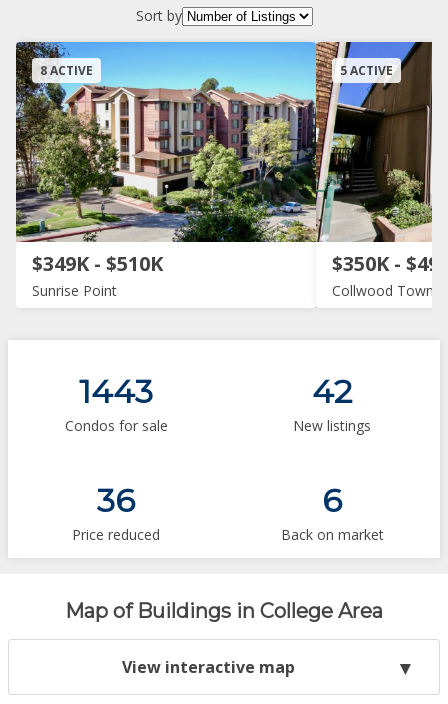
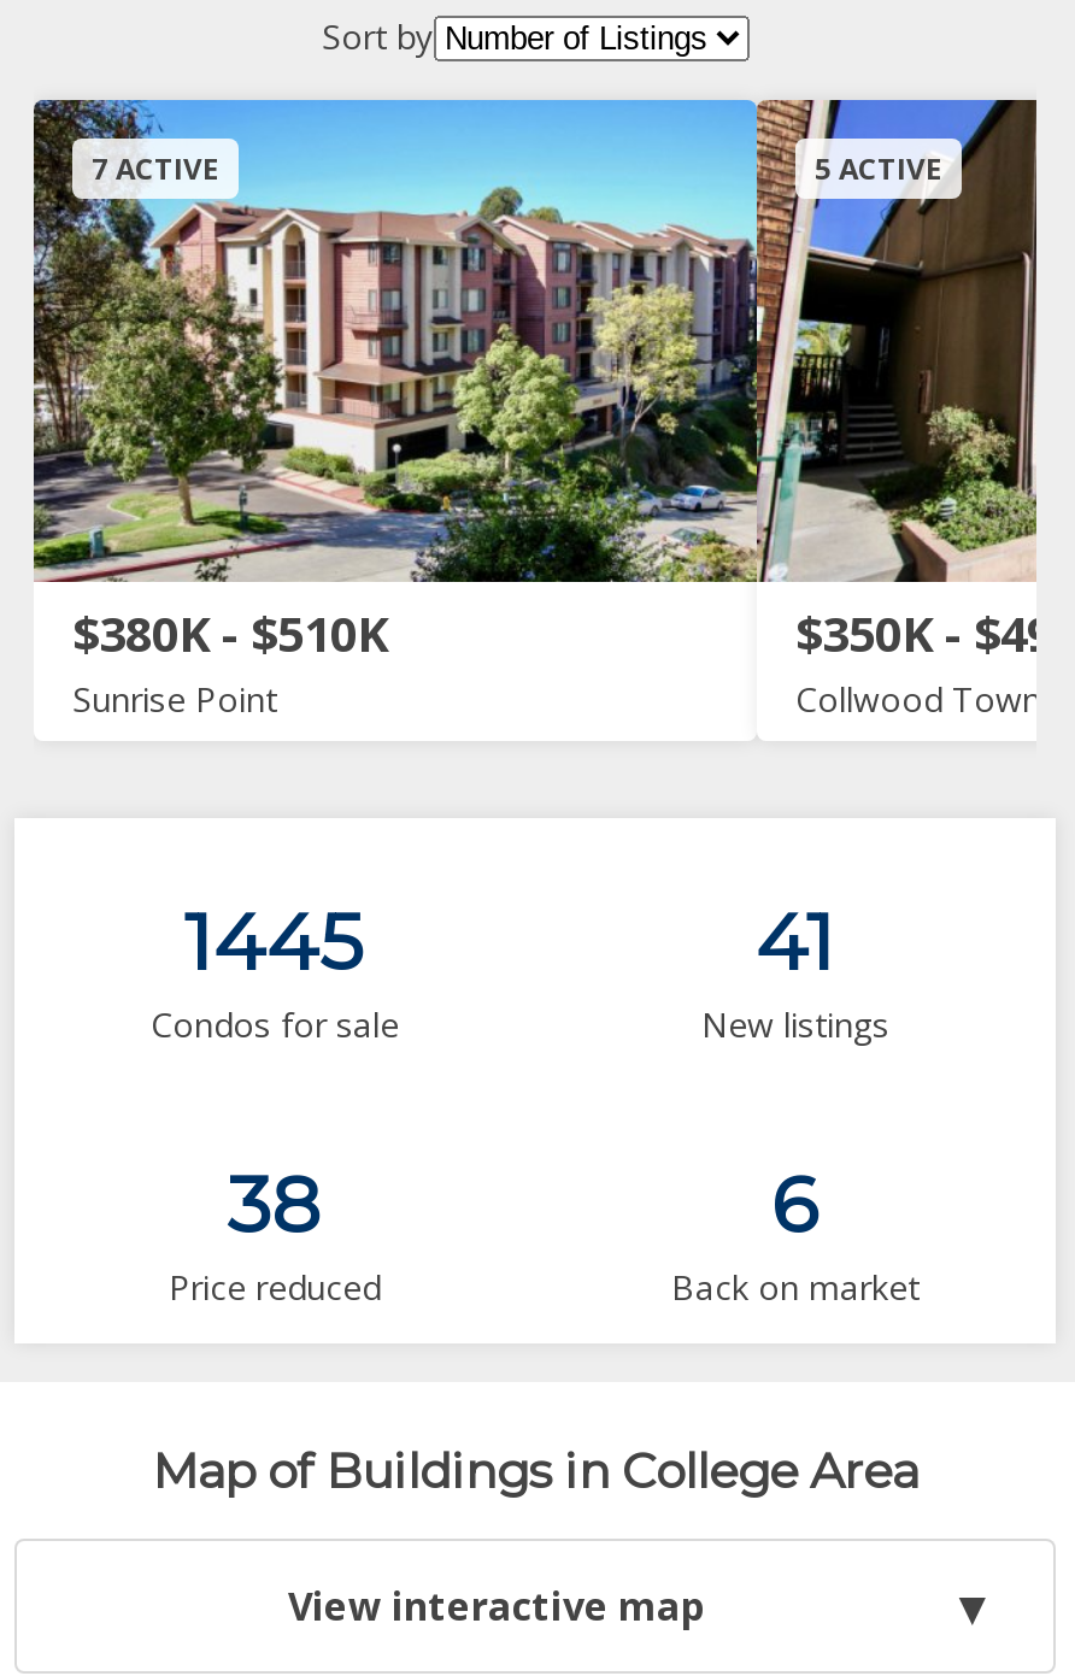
[40,62,93,79] 8 ACTIVE -> [92,148,219,189] 7 ACTIVE
[32,250,163,277] $349K - $510K -> [72,601,388,666] $380K - $510K
[79,372,153,411] 1443 -> [184,895,365,989] 1445
[312,372,352,411] 42 -> [756,895,835,989] 41
[97,481,135,520] 36 -> [228,1158,322,1252] 38

